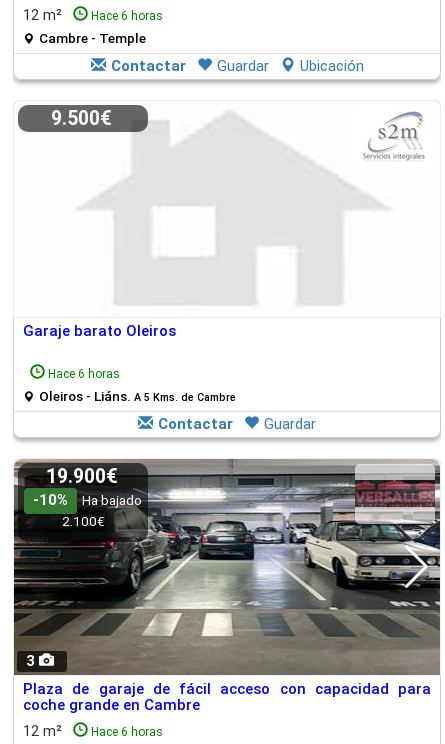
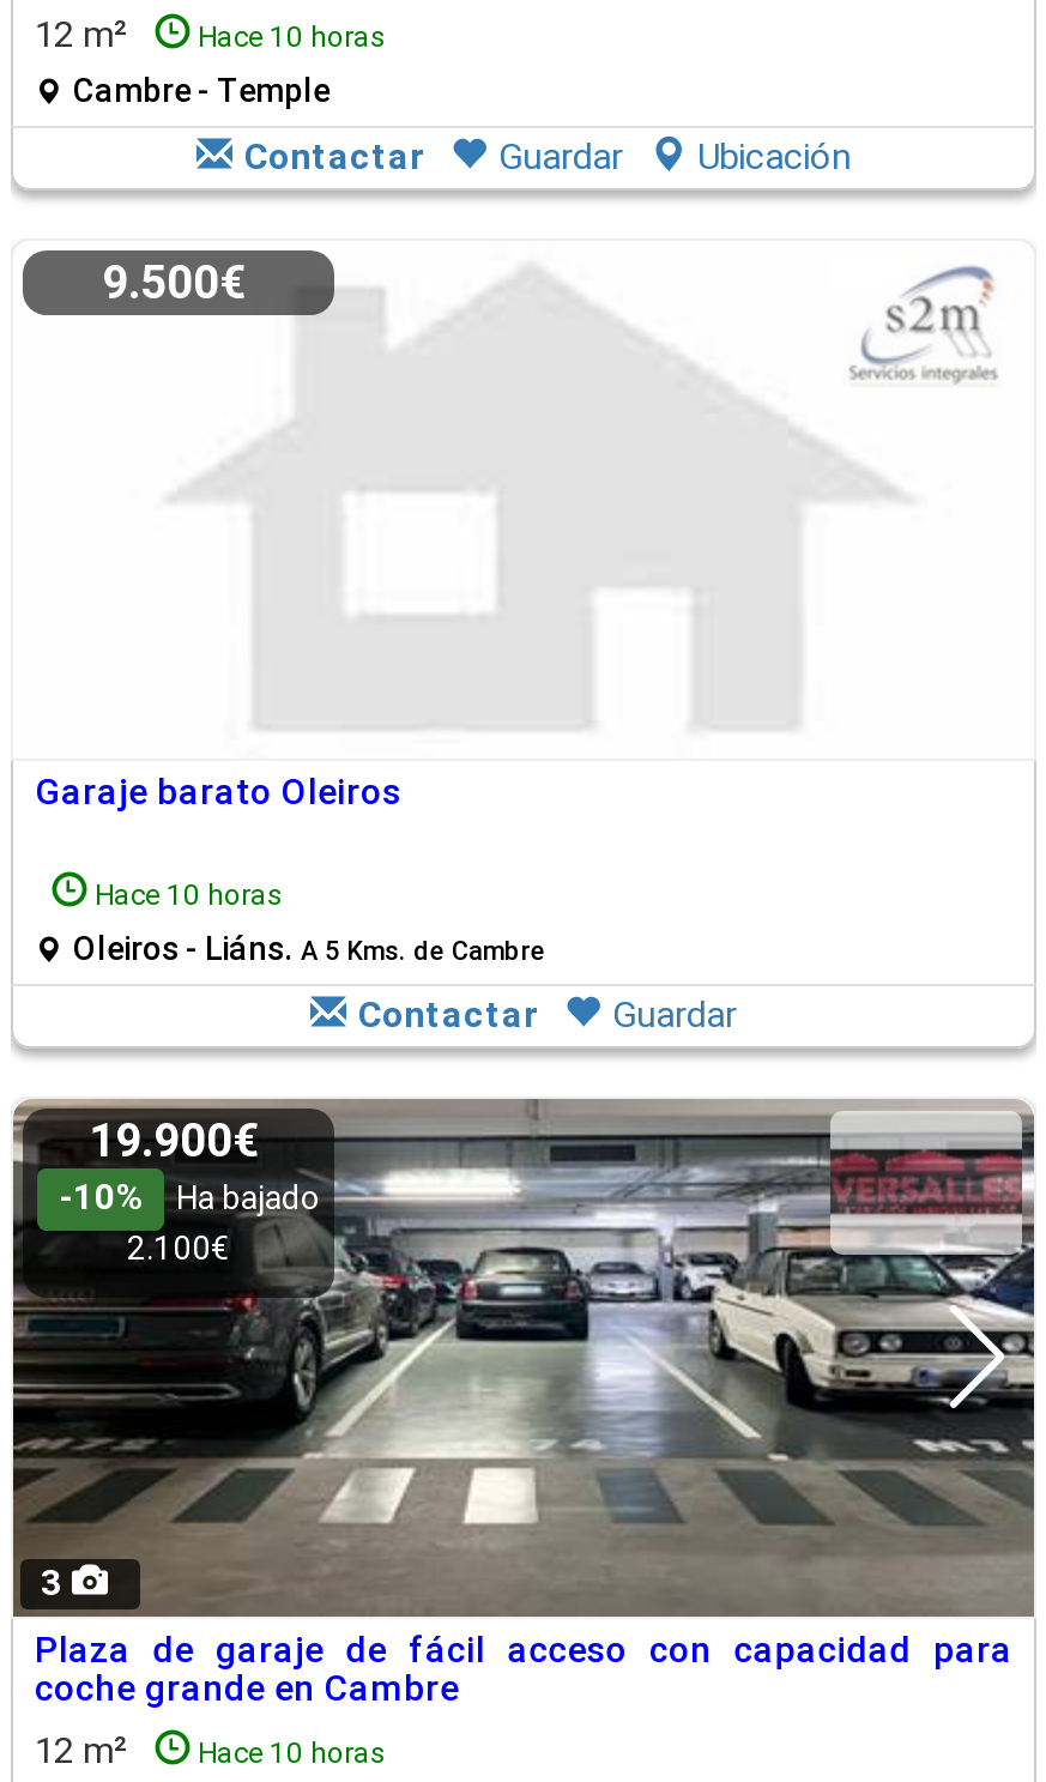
[23,6,163,24] 12 m² Hace 6 horas -> [35,13,387,56] 12 m² Hace 10 horas
[48,367,120,381] Hace 6 horas -> [95,878,284,912] Hace 10 horas
[23,722,163,740] 12 m² Hace 6 horas -> [35,1729,387,1772] 12 m² Hace 10 horas

